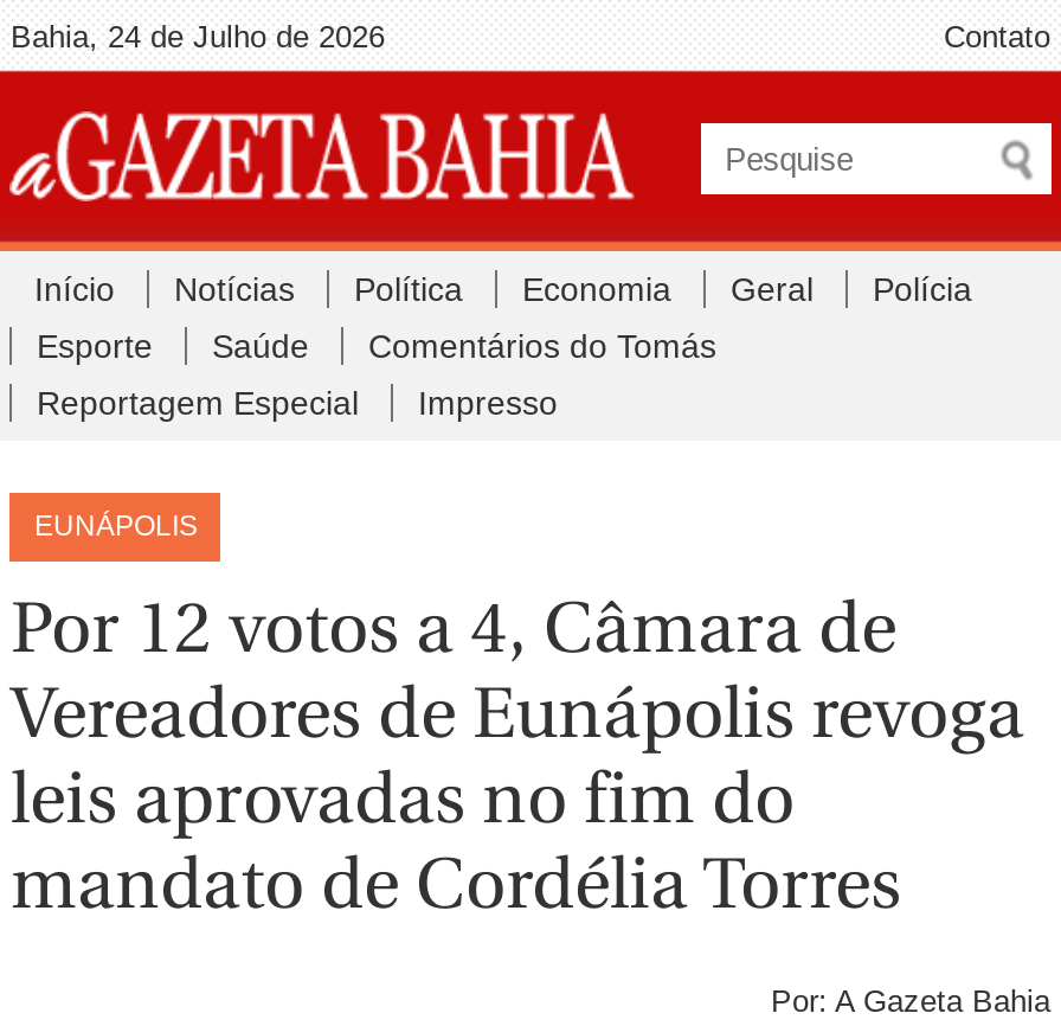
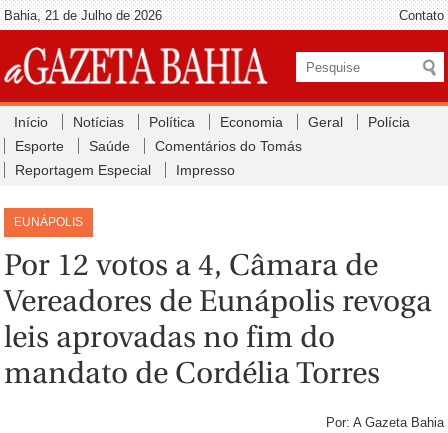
[11,19,385,54] Bahia, 24 de Julho de 2026 -> [4,8,162,23] Bahia, 21 de Julho de 2026

